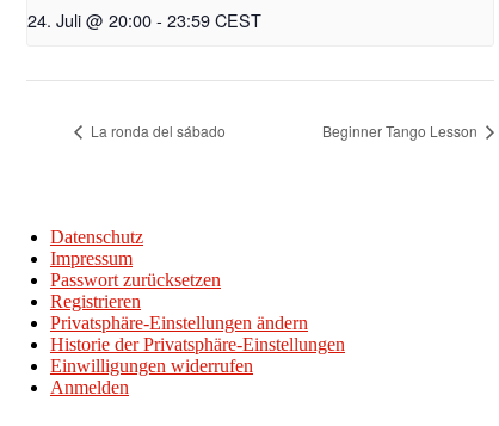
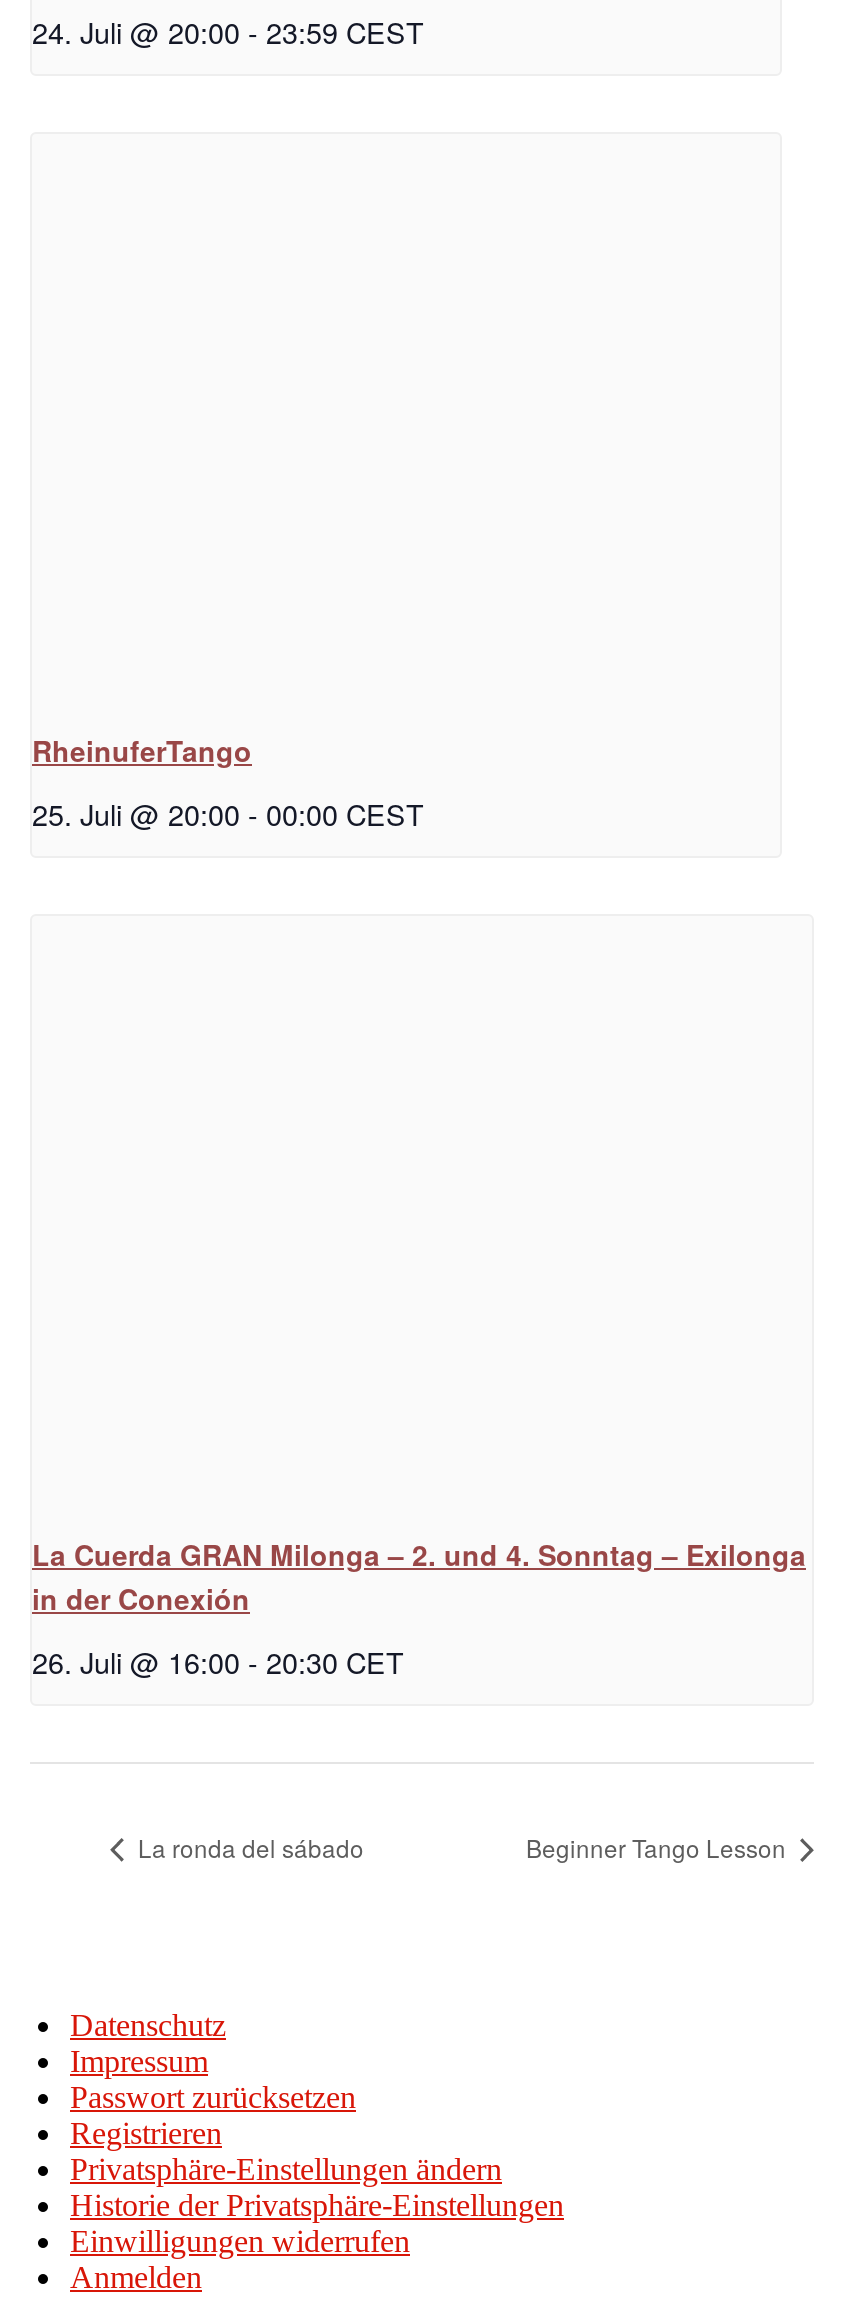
none -> [32,730,424,834] RheinuferTango | 25. Juli @ 20:00 - 00:00 CEST
none -> [32,1535,806,1683] La Cuerda GRAN Milonga – 2. und 4. Sonntag – Exilonga | in der Conexión | 26. Juli @ 16:00 - 20:30 CET

